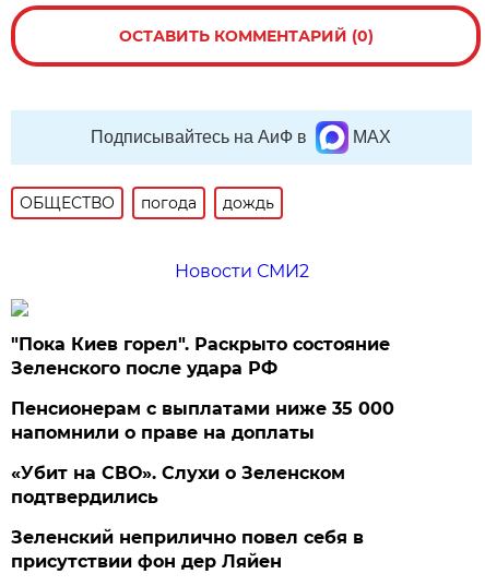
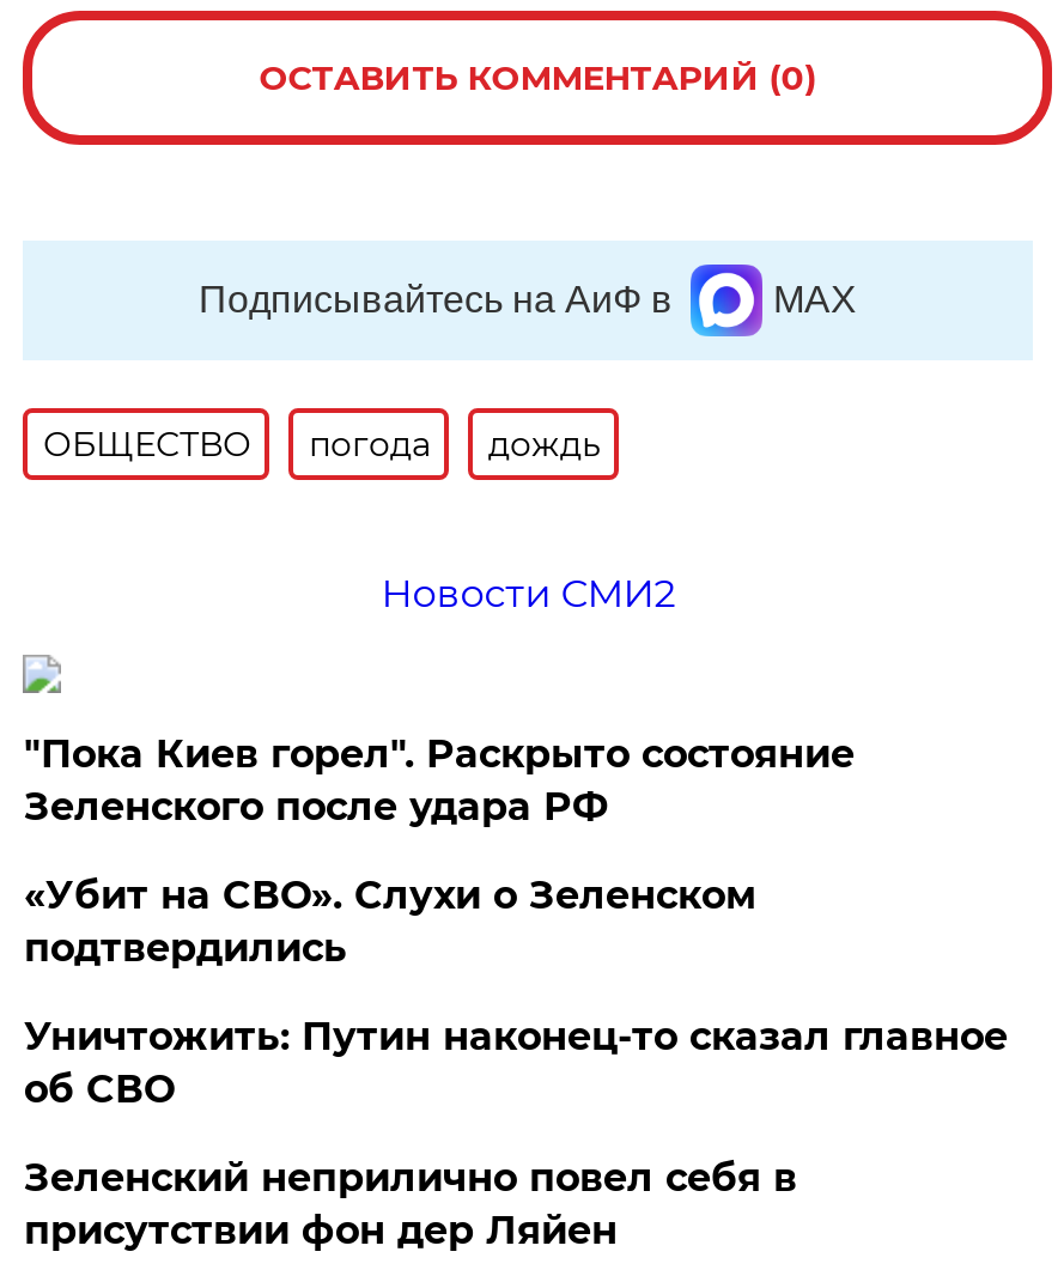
[11,398,395,443] Пенсионерам с выплатами ниже 35 000 | напомнили о праве на доплаты -> none
moved [11,463,346,507] -> [24,873,756,971]: «Убит на СВО». Слухи о Зеленском | подтвердились
none -> [24,1014,1008,1112] Уничтожить: Путин наконец-то сказал главное | об СВО

